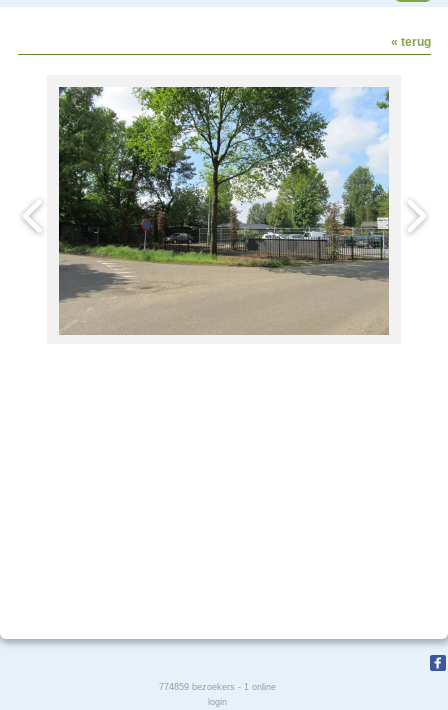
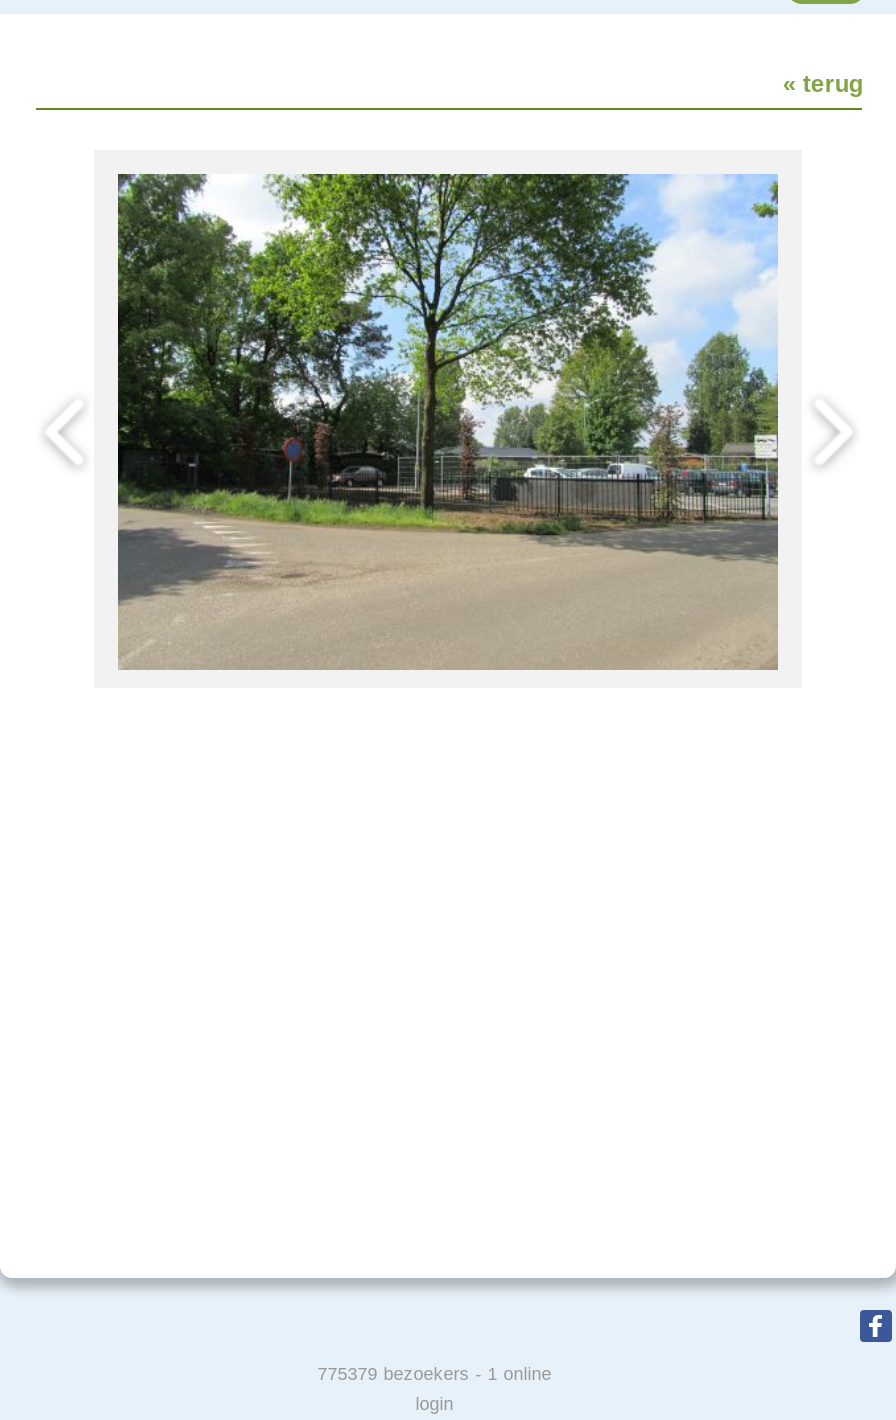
[159,682,276,692] 774859 bezoekers - 1 online -> [318,1364,552,1384] 775379 bezoekers - 1 online

